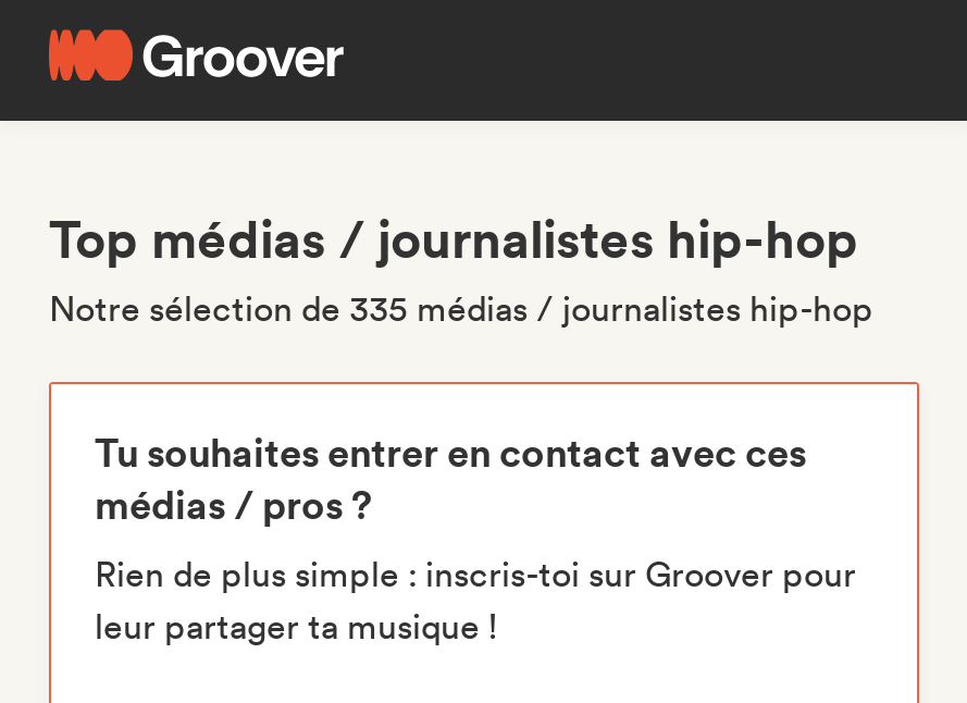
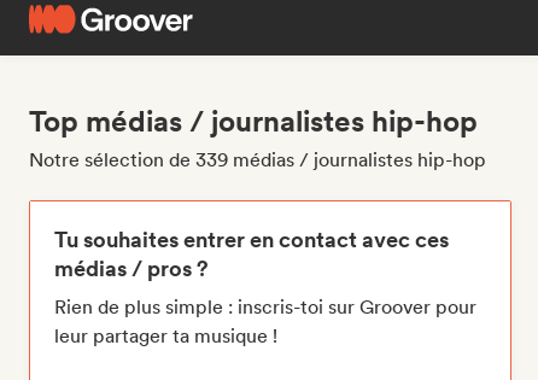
[49,288,873,330] Notre sélection de 335 médias / journalistes hip-hop -> [29,148,486,171] Notre sélection de 339 médias / journalistes hip-hop

